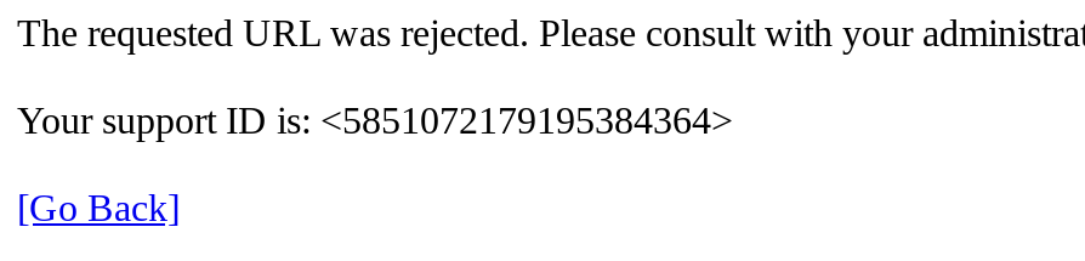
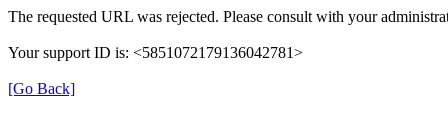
[17,100,733,141] Your support ID is: <5851072179195384364> -> [8,44,303,61] Your support ID is: <5851072179136042781>

